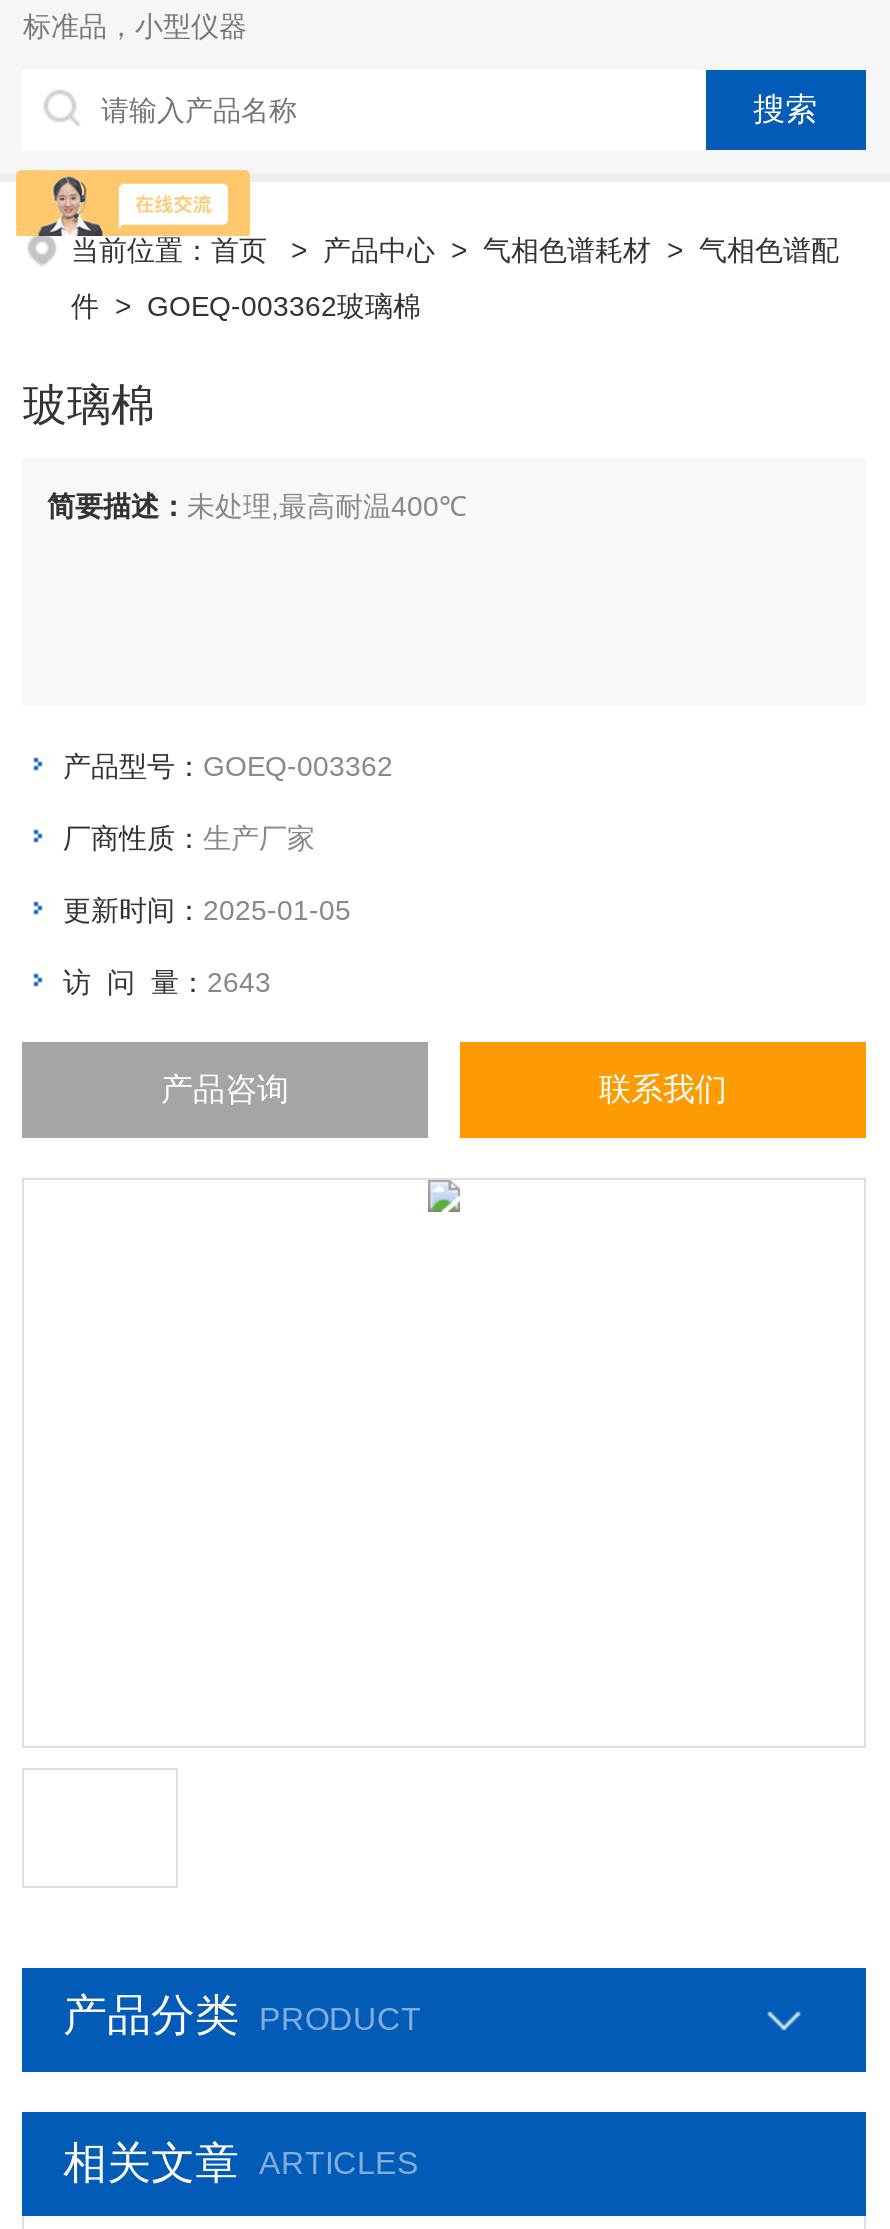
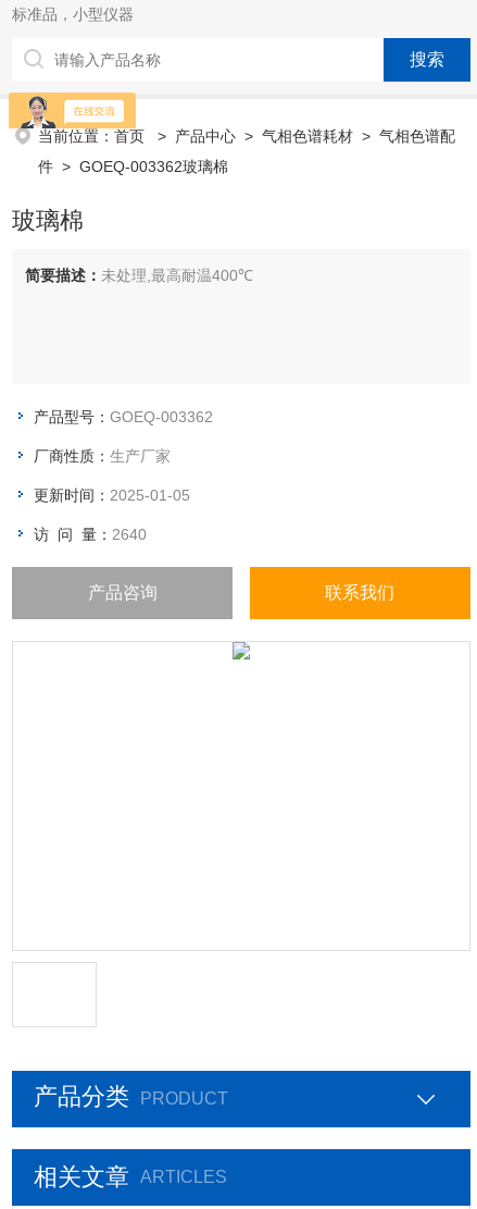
[63,966,271,998] 访 问 量：2643 -> [34,526,147,543] 访 问 量：2640

